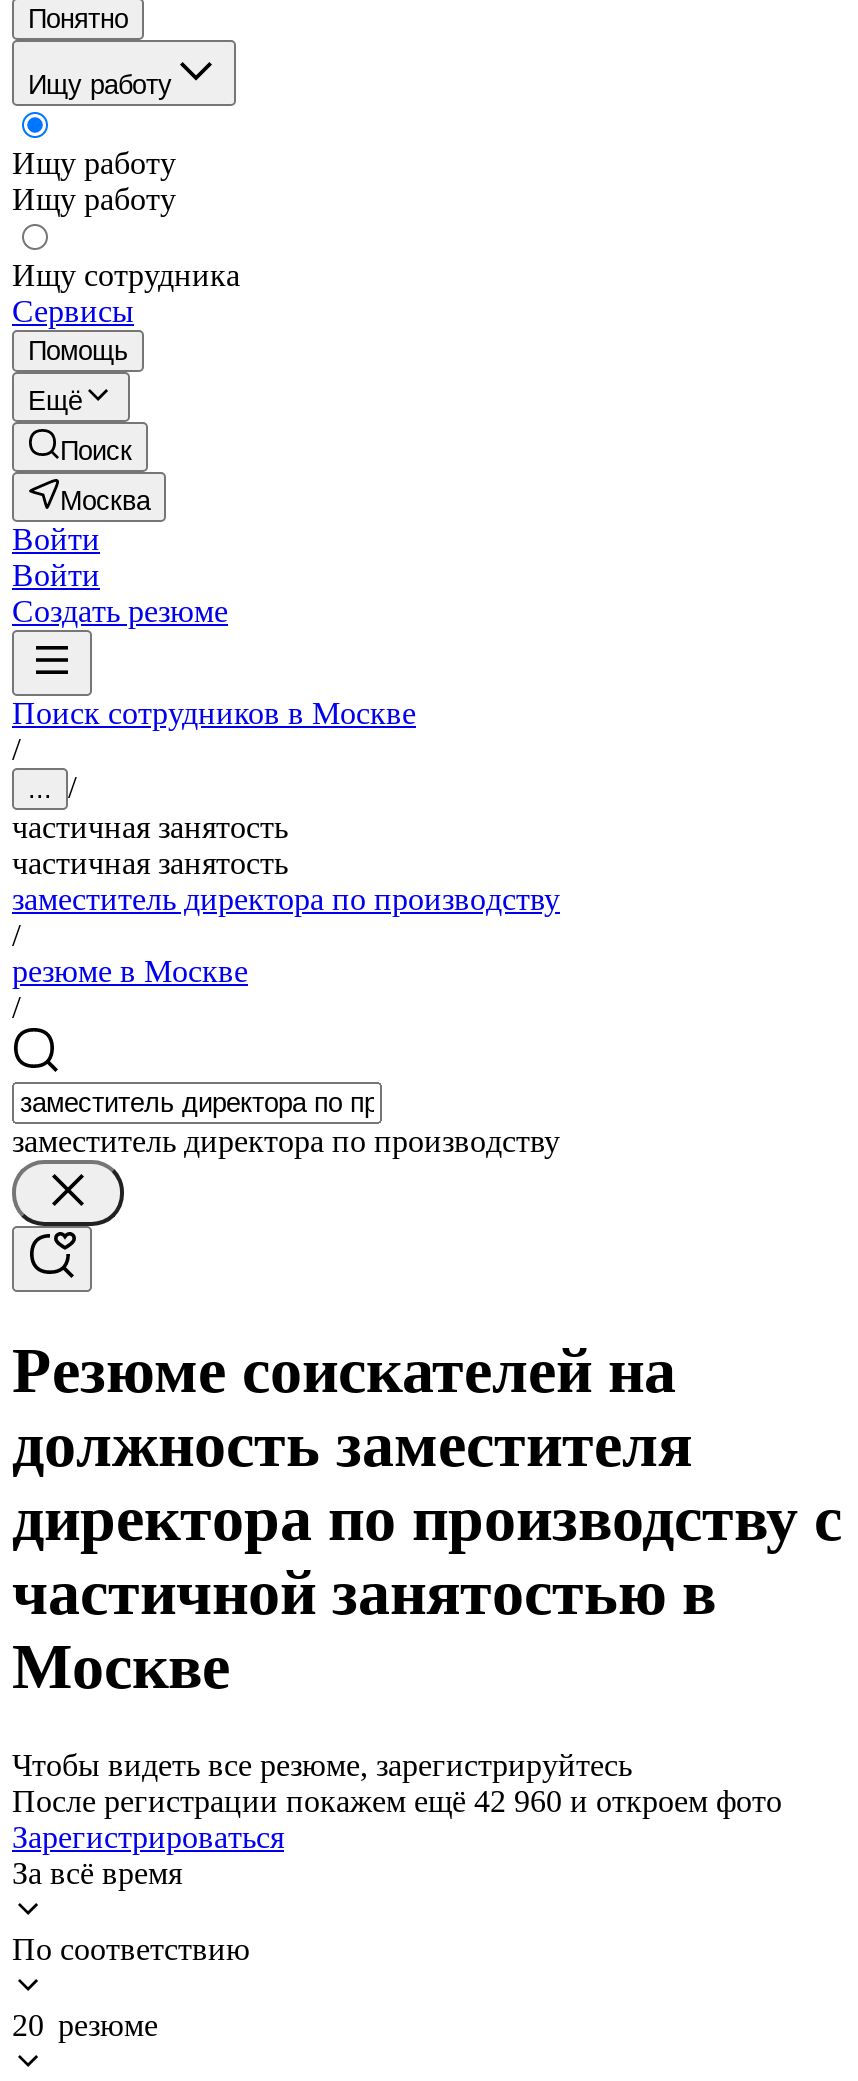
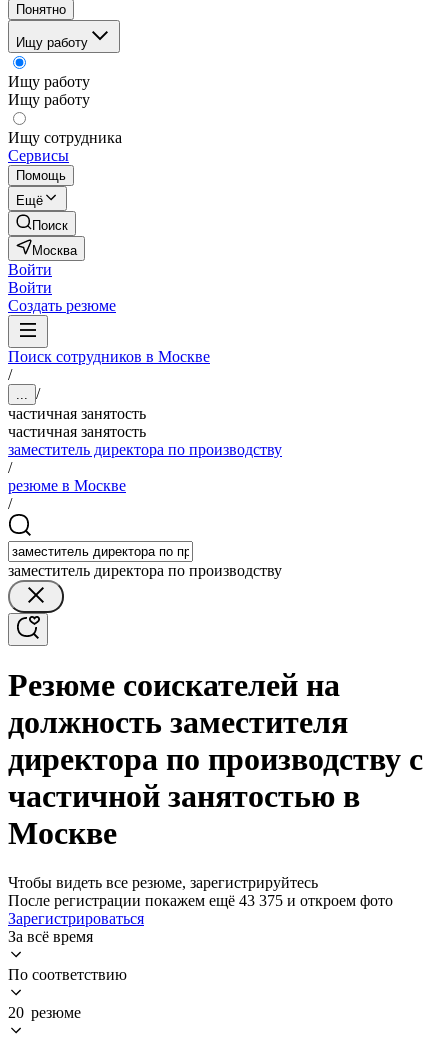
[12,1784,782,1818] После регистрации покажем ещё 42 960 и откроем фото -> [8,892,393,909] После регистрации покажем ещё 43 375 и откроем фото

